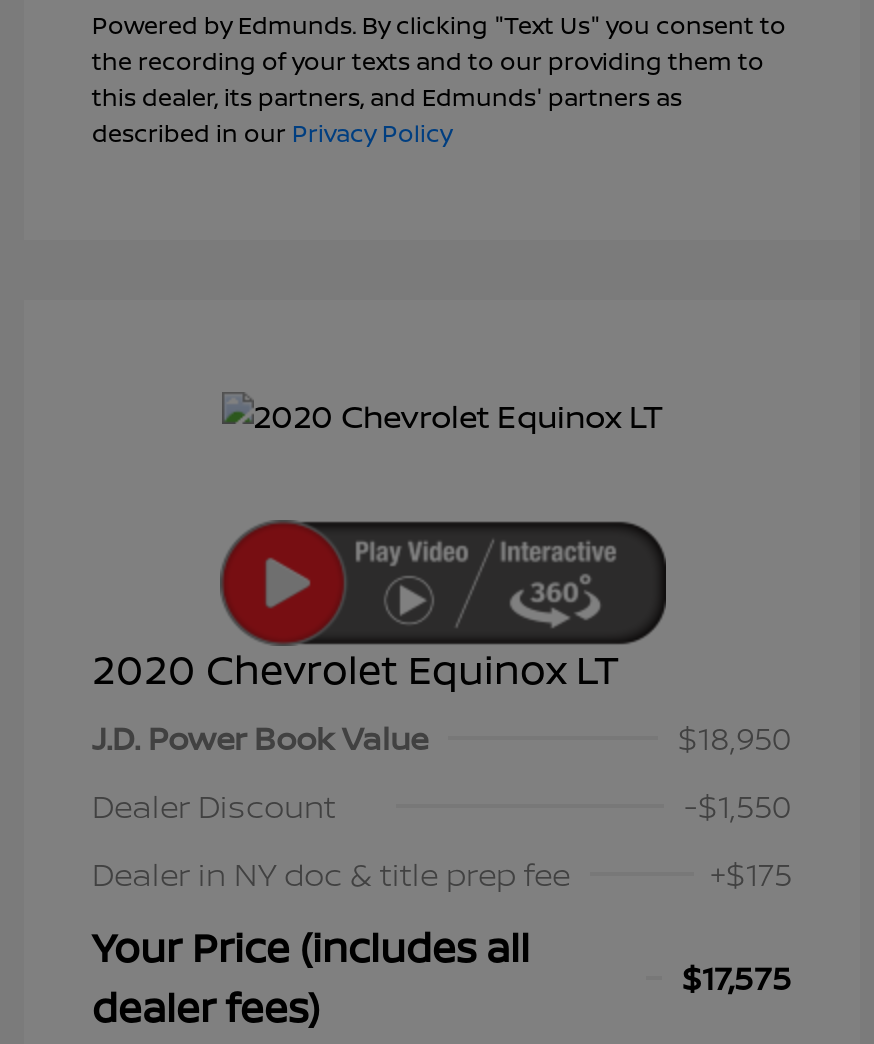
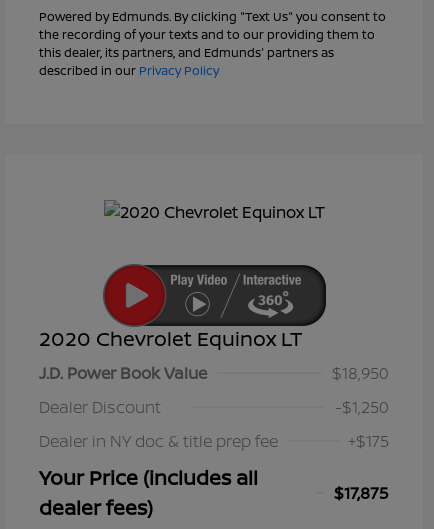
[684,784,792,828] -$1,550 -> [335,396,389,418] -$1,250
[682,956,792,1000] $17,575 -> [334,482,389,504] $17,875

